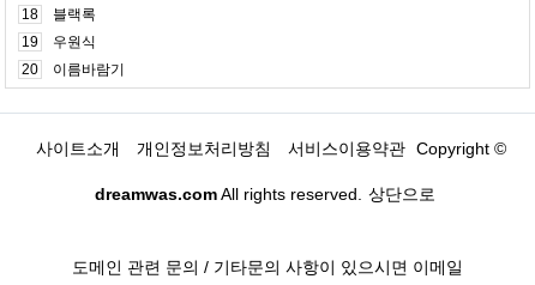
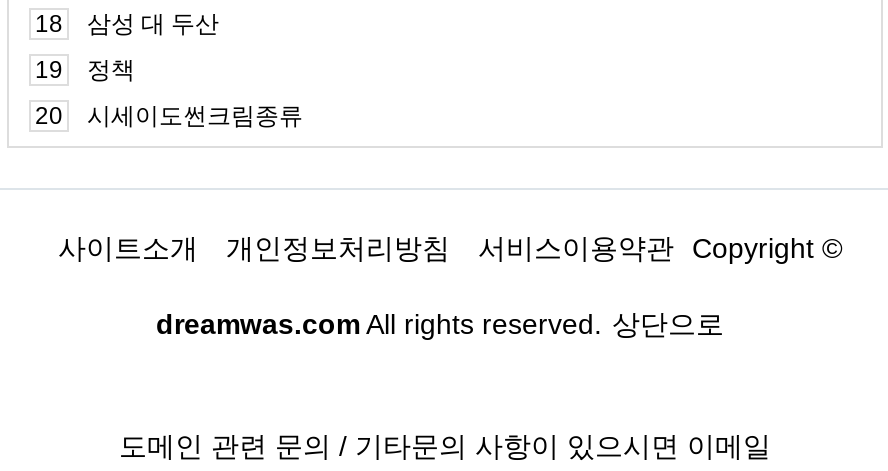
[53,6,96,23] 블랙록 -> [87,10,219,38] 삼성 대 두산
[53,34,96,50] 우원식 -> [87,56,135,84] 정책
[53,61,125,78] 이름바람기 -> [87,102,303,130] 시세이도썬크림종류

